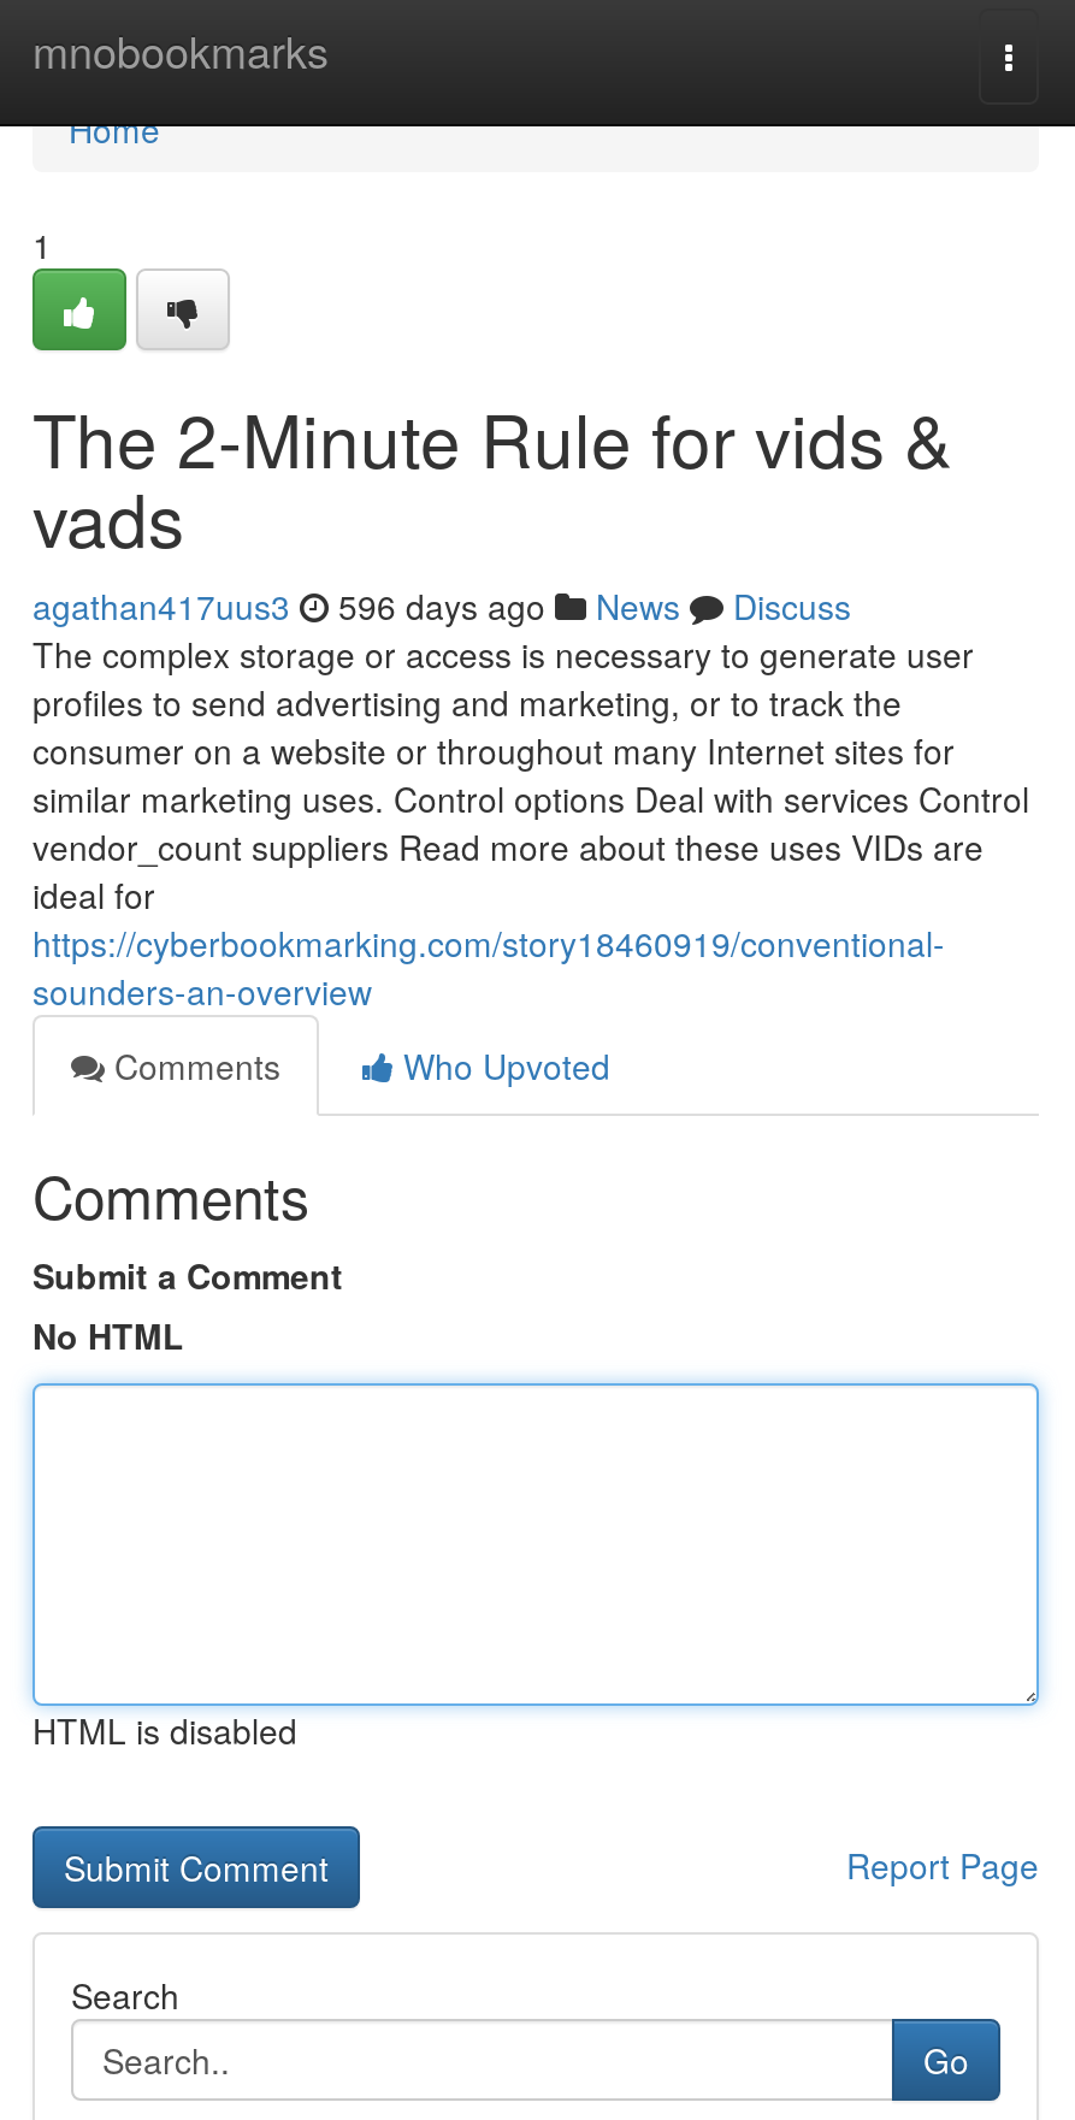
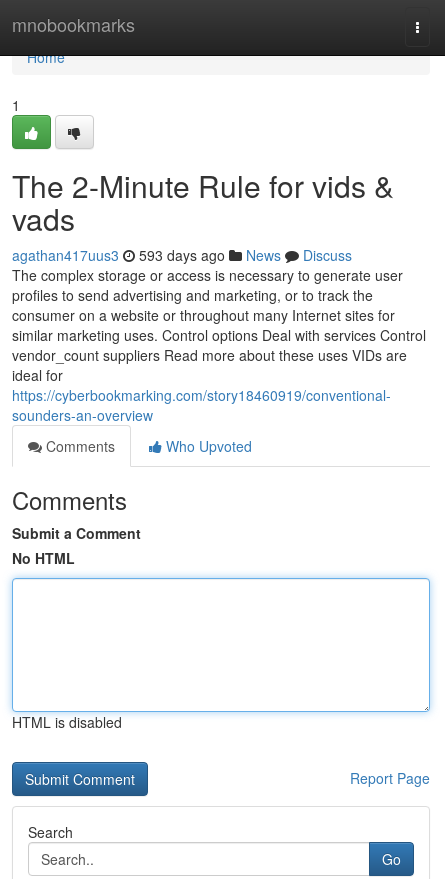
[33,581,851,630] agathan417uus3 596 days ago News Discuss -> [12,245,352,265] agathan417uus3 593 days ago News Discuss

